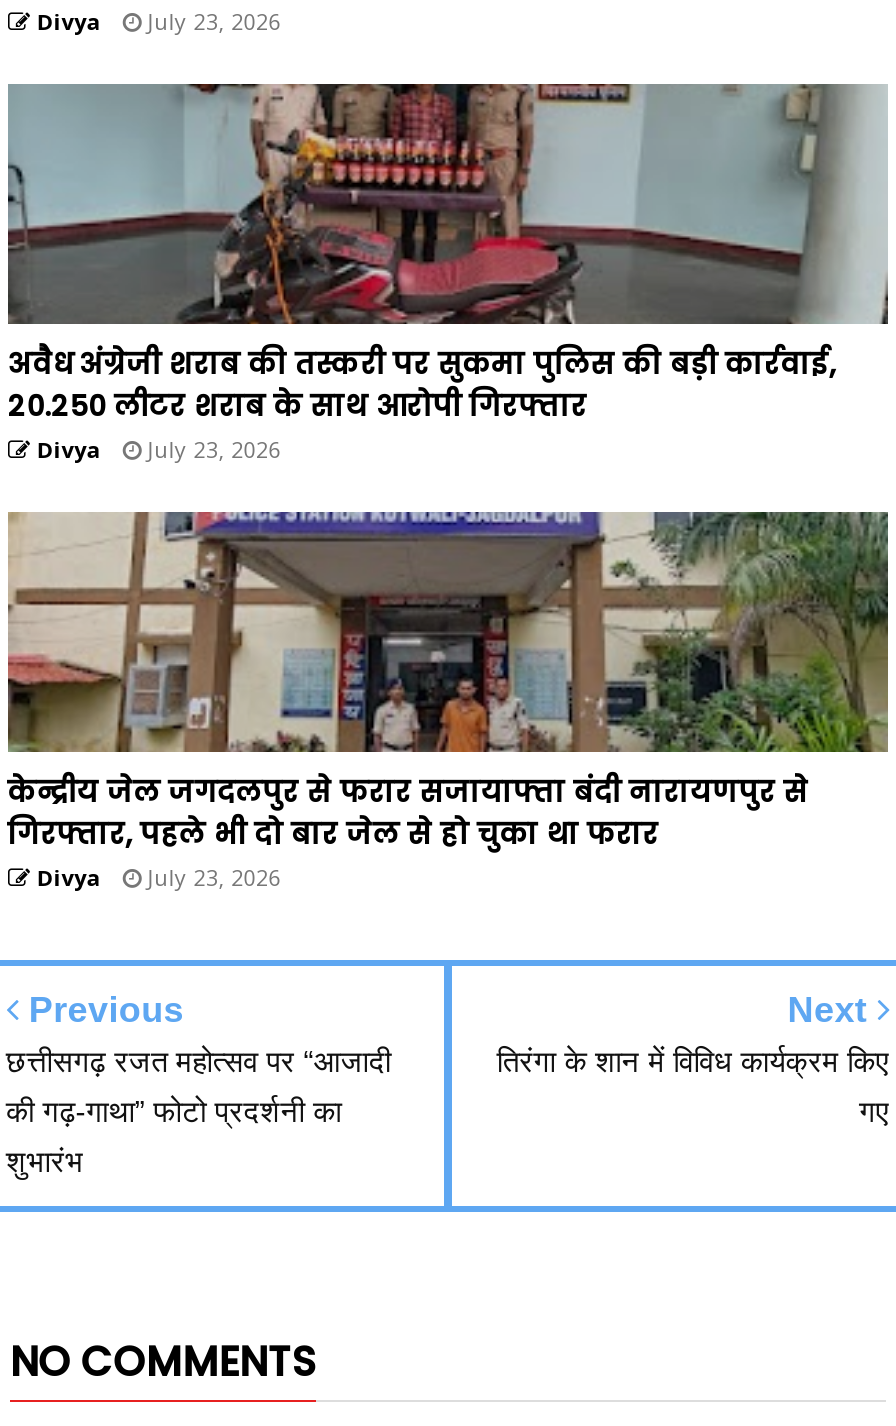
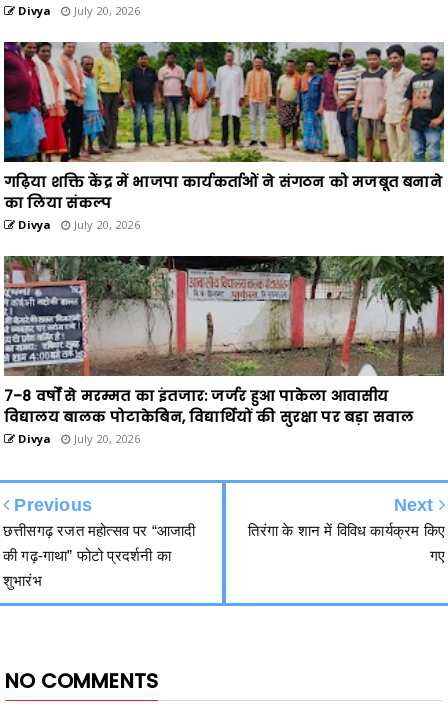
[30,6,281,36] Divya July 23, 2026 -> [15,3,140,18] Divya July 20, 2026
[6,82,890,426] [image] | अवैध अंग्रेजी शराब की तस्करी पर सुकमा पुलिस की बड़ी कार्रवाई, | 20.250 लीटर शराब के साथ आरोपी गिरफ्तार -> [3,41,445,213] [image] | गढ़िया शक्ति केंद्र में भाजपा कार्यकर्ताओं ने संगठन को मजबूत बनाने | का लिया संकल्प
[30,434,281,464] Divya July 23, 2026 -> [15,217,140,232] Divya July 20, 2026
[6,510,890,854] [image] | केन्द्रीय जेल जगदलपुर से फरार सजायाफ्ता बंदी नारायणपुर से | गिरफ्तार, पहले भी दो बार जेल से हो चुका था फरार -> [3,255,444,427] [image] | 7–8 वर्षों से मरम्मत का इंतजार: जर्जर हुआ पाकेला आवासीय | विद्यालय बालक पोटाकेबिन, विद्यार्थियों की सुरक्षा पर बड़ा सवाल
[30,862,281,892] Divya July 23, 2026 -> [15,431,140,446] Divya July 20, 2026

